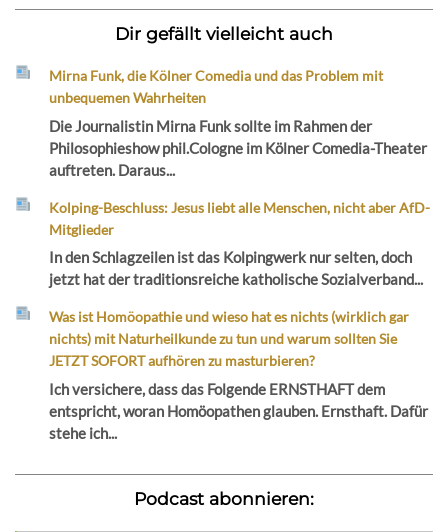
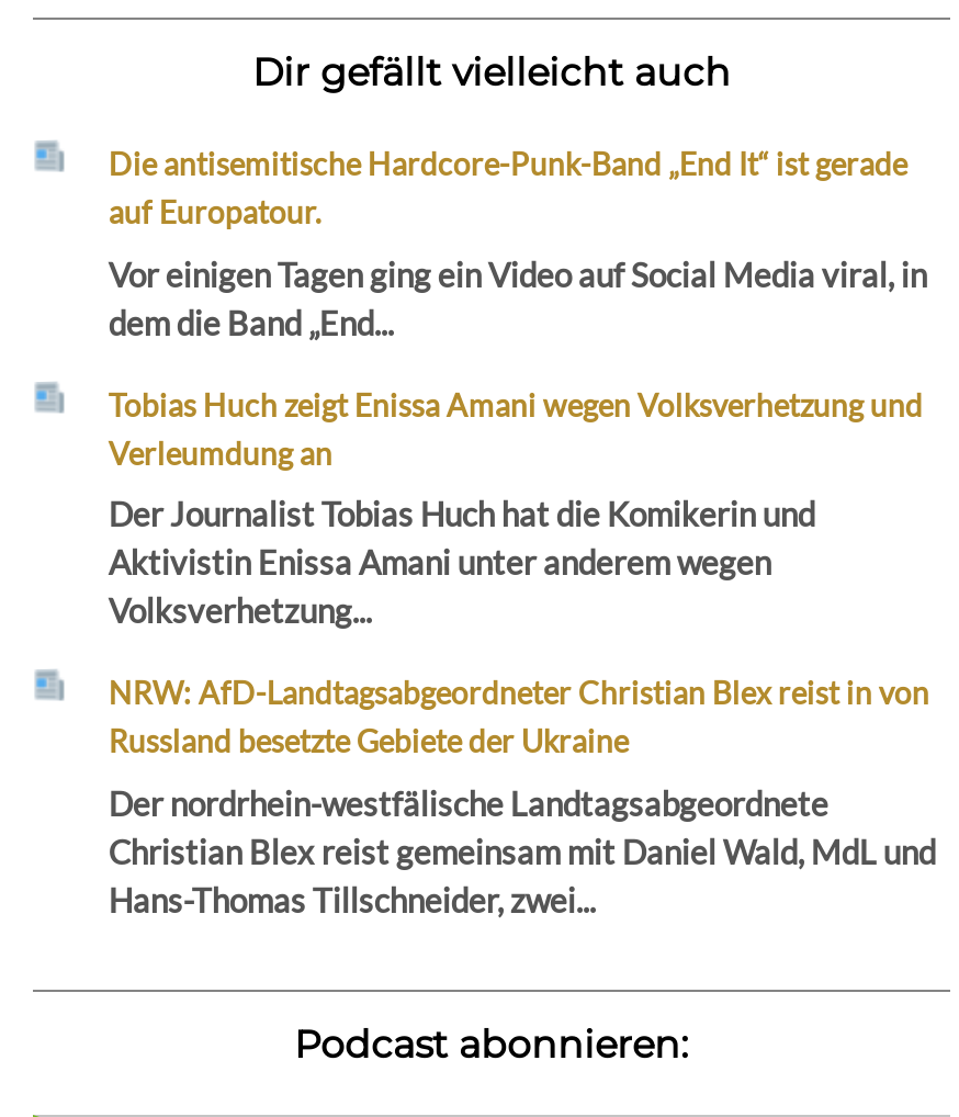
[49,67,383,106] Mirna Funk, die Kölner Comedia und das Problem mit | unbequemen Wahrheiten -> [108,145,907,231] Die antisemitische Hardcore-Punk-Band „End It“ ist gerade | auf Europatour.
[49,117,427,179] Die Journalistin Mirna Funk sollte im Rahmen der | Philosophieshow phil.Cologne im Kölner Comedia-Theater | auftreten. Daraus... -> [108,254,927,342] Vor einigen Tagen ging ein Video auf Social Media viral, in | dem die Band „End...
[49,199,430,238] Kolping-Beschluss: Jesus liebt alle Menschen, nicht aber AfD- | Mitglieder -> [108,386,923,471] Tobias Huch zeigt Enissa Amani wegen Volksverhetzung und | Verleumdung an
[49,248,423,288] In den Schlagzeilen ist das Kolpingwerk nur selten, doch | jetzt hat der traditionsreiche katholische Sozialverband... -> [108,494,815,630] Der Journalist Tobias Huch hat die Komikerin und | Aktivistin Enissa Amani unter anderem wegen | Volksverhetzung...
[49,308,409,369] Was ist Homöopathie und wieso hat es nichts (wirklich gar | nichts) mit Naturheilkunde zu tun und warum sollten Sie | JETZT SOFORT aufhören zu masturbieren? -> [108,674,929,760] NRW: AfD-Landtagsabgeordneter Christian Blex reist in von | Russland besetzte Gebiete der Ukraine
[49,380,428,442] Ich versichere, dass das Folgende ERNSTHAFT dem | entspricht, woran Homöopathen glauben. Ernsthaft. Dafür | stehe ich... -> [108,783,936,919] Der nordrhein-westfälische Landtagsabgeordnete | Christian Blex reist gemeinsam mit Daniel Wald, MdL und | Hans-Thomas Tillschneider, zwei...

